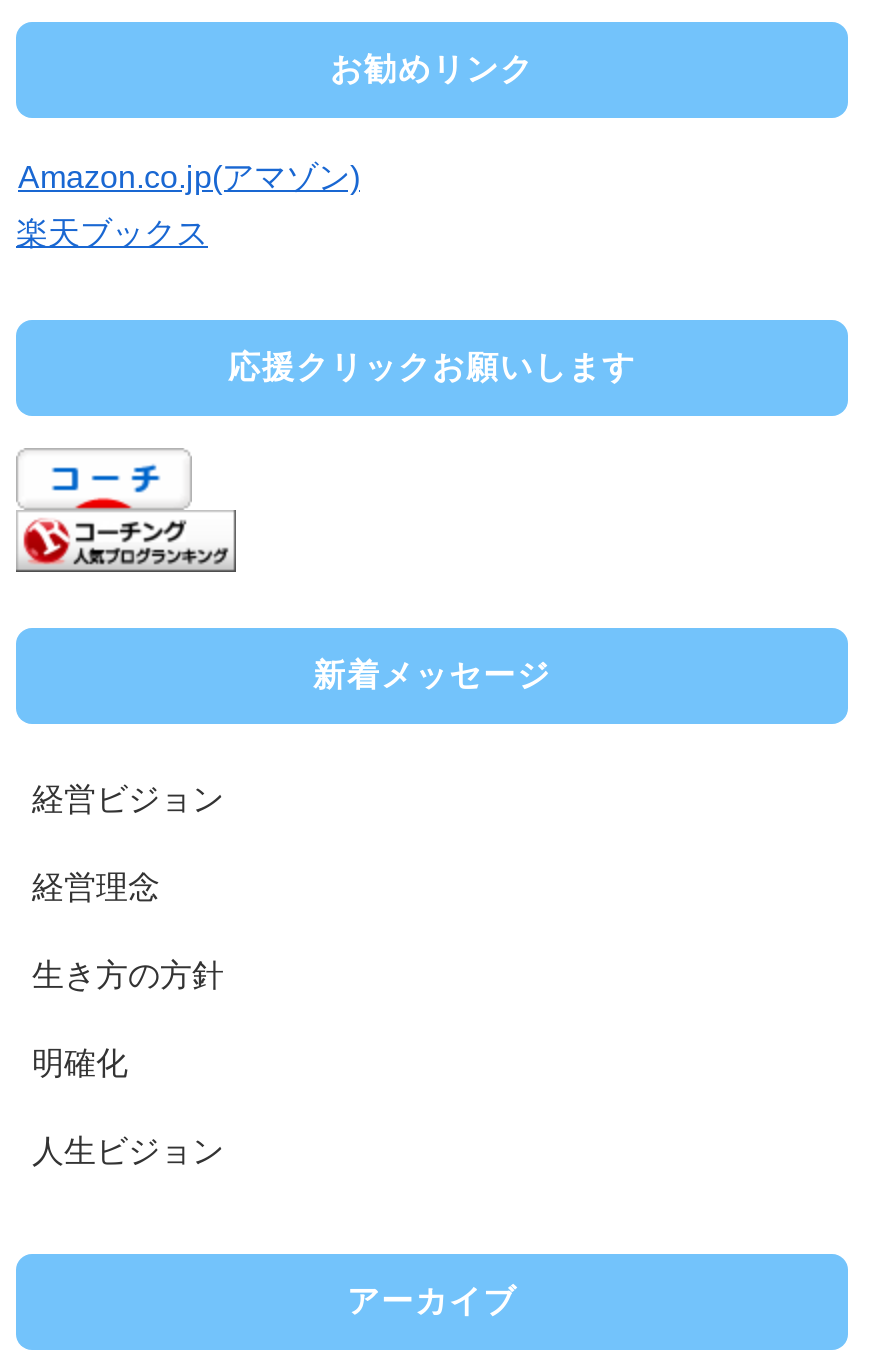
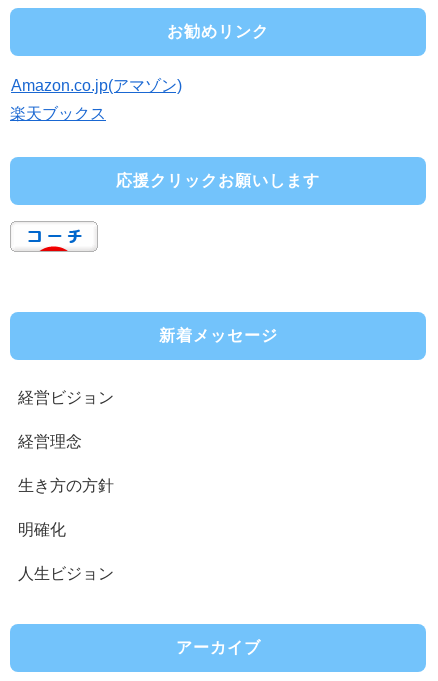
[14,508,238,574] [image] -> none

